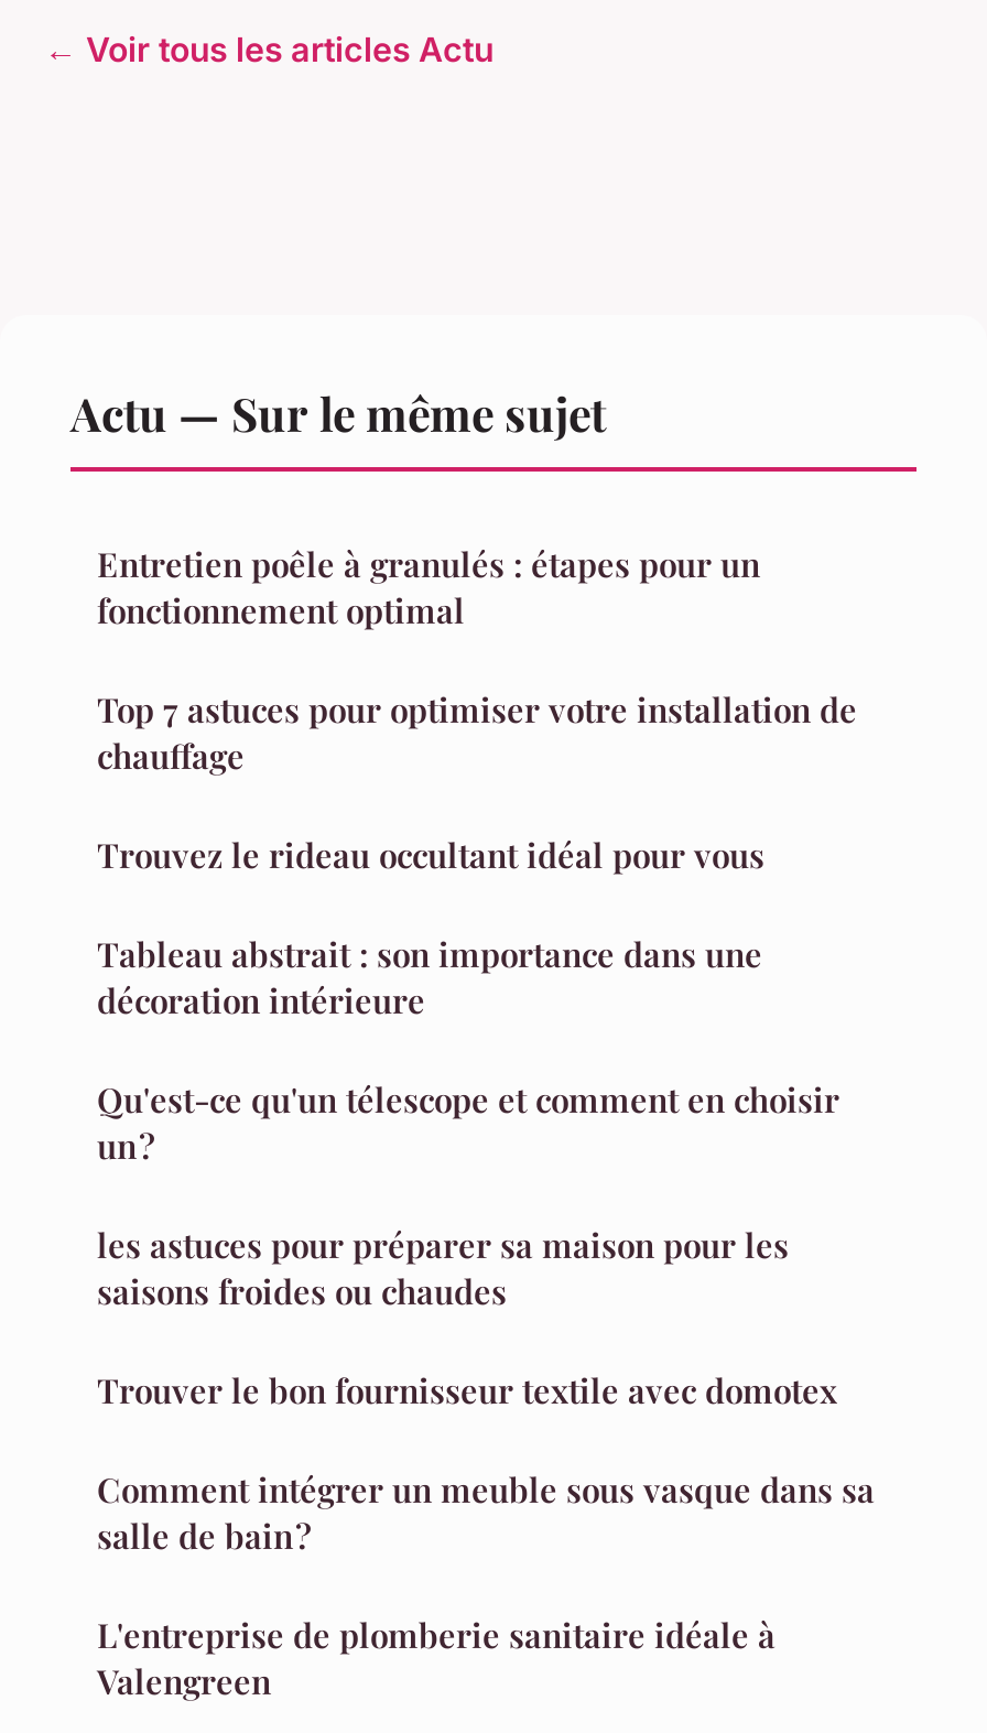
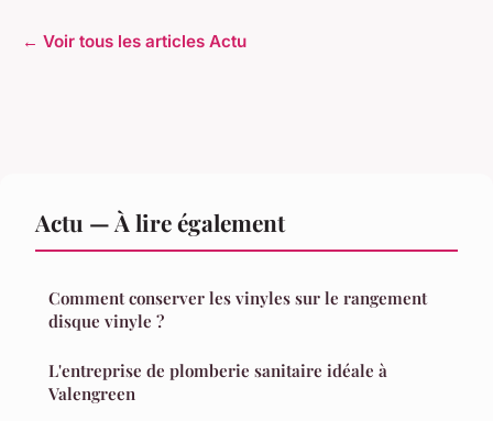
[70,382,875,1558] Actu — Sur le même sujet | Entretien poêle à granulés : étapes pour un | fonctionnement optimal | Top 7 astuces pour optimiser votre installation de | chauffage | Trouvez le rideau occultant idéal pour vous | Tableau abstrait : son importance dans une | décoration intérieure | Qu'est-ce qu'un télescope et comment en choisir | un ? | les astuces pour préparer sa maison pour les | saisons froides ou chaudes | Trouver le bon fournisseur textile avec domotex | Comment intégrer un meuble sous vasque dans sa | salle de bain ? -> [35,207,427,332] Actu — À lire également | Comment conserver les vinyles sur le rangement | disque vinyle ?

